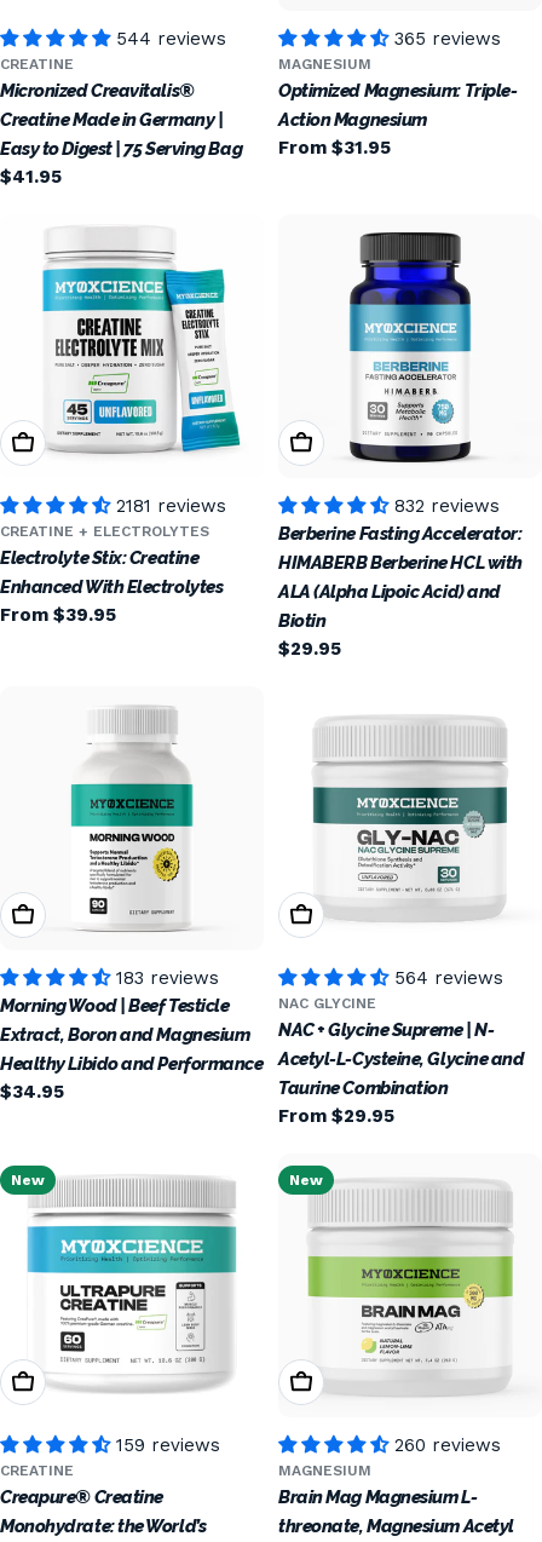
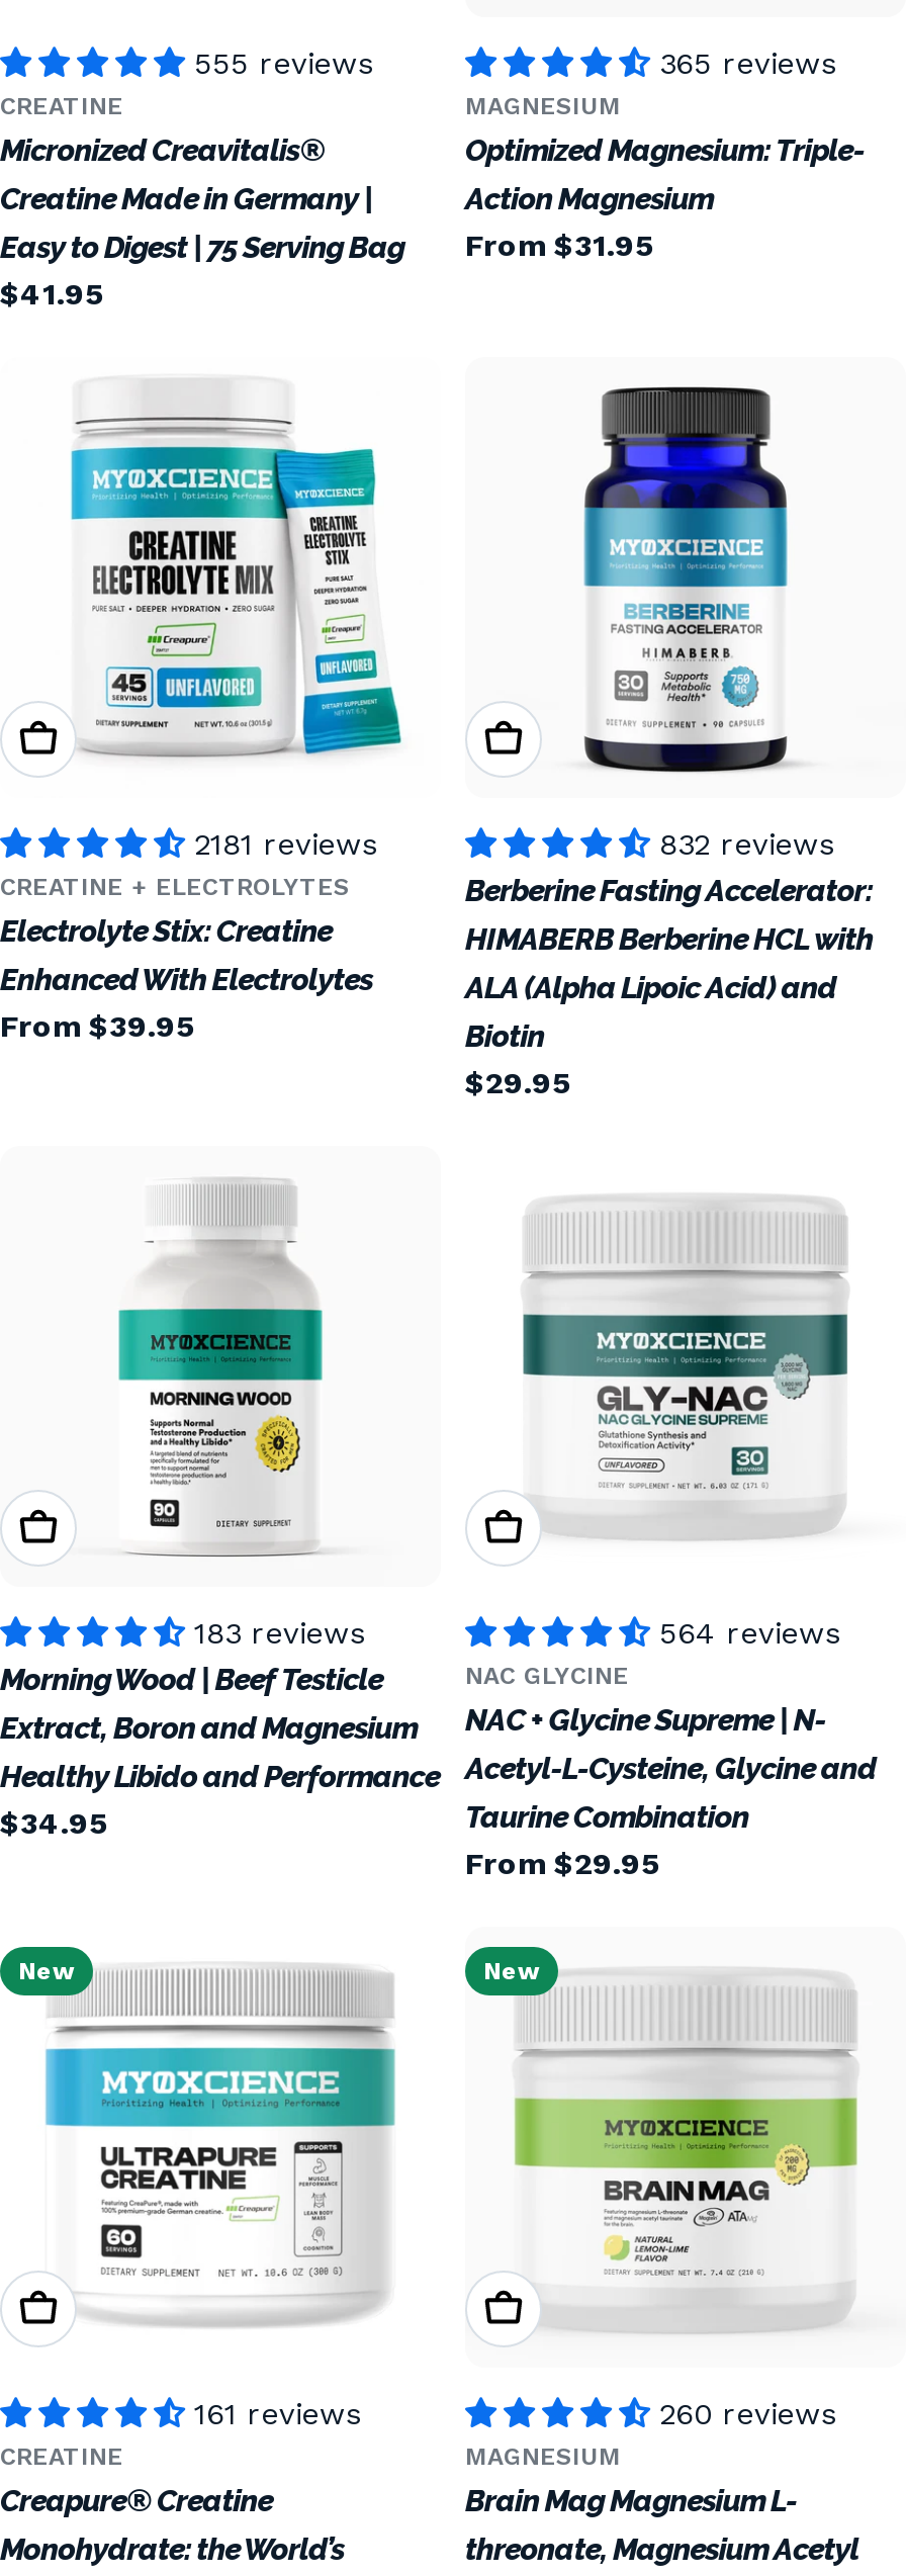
[116,28,226,49] 544 reviews -> [194,45,374,82] 555 reviews
[116,1434,220,1456] 159 reviews -> [194,2396,362,2432] 161 reviews

